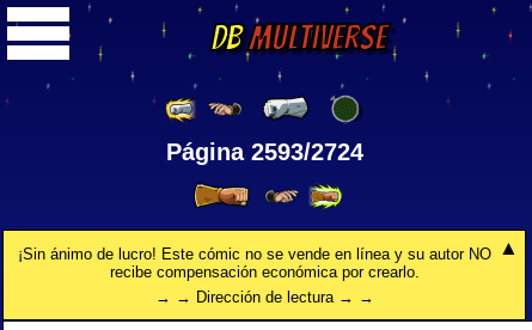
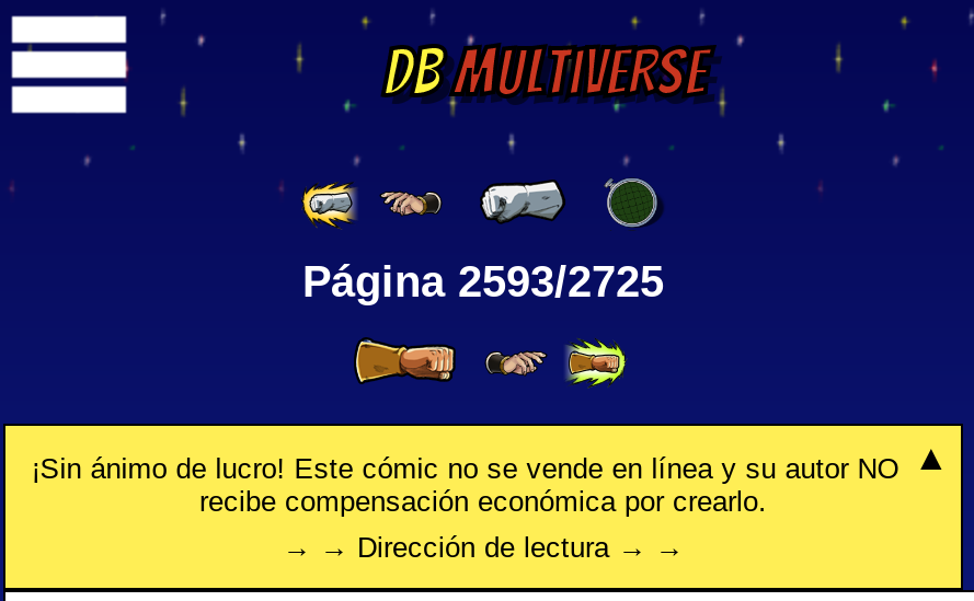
[166,139,363,165] Página 2593/2724 -> [302,257,664,305] Página 2593/2725

